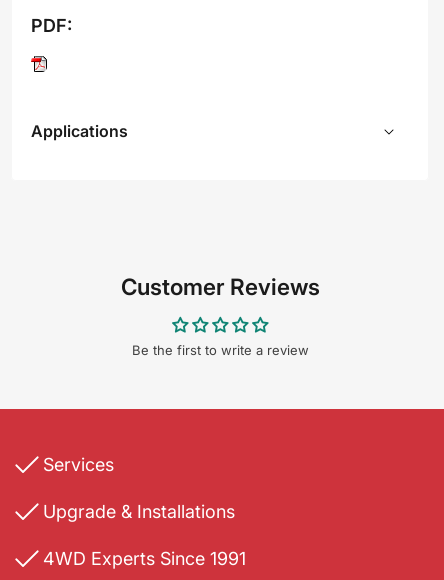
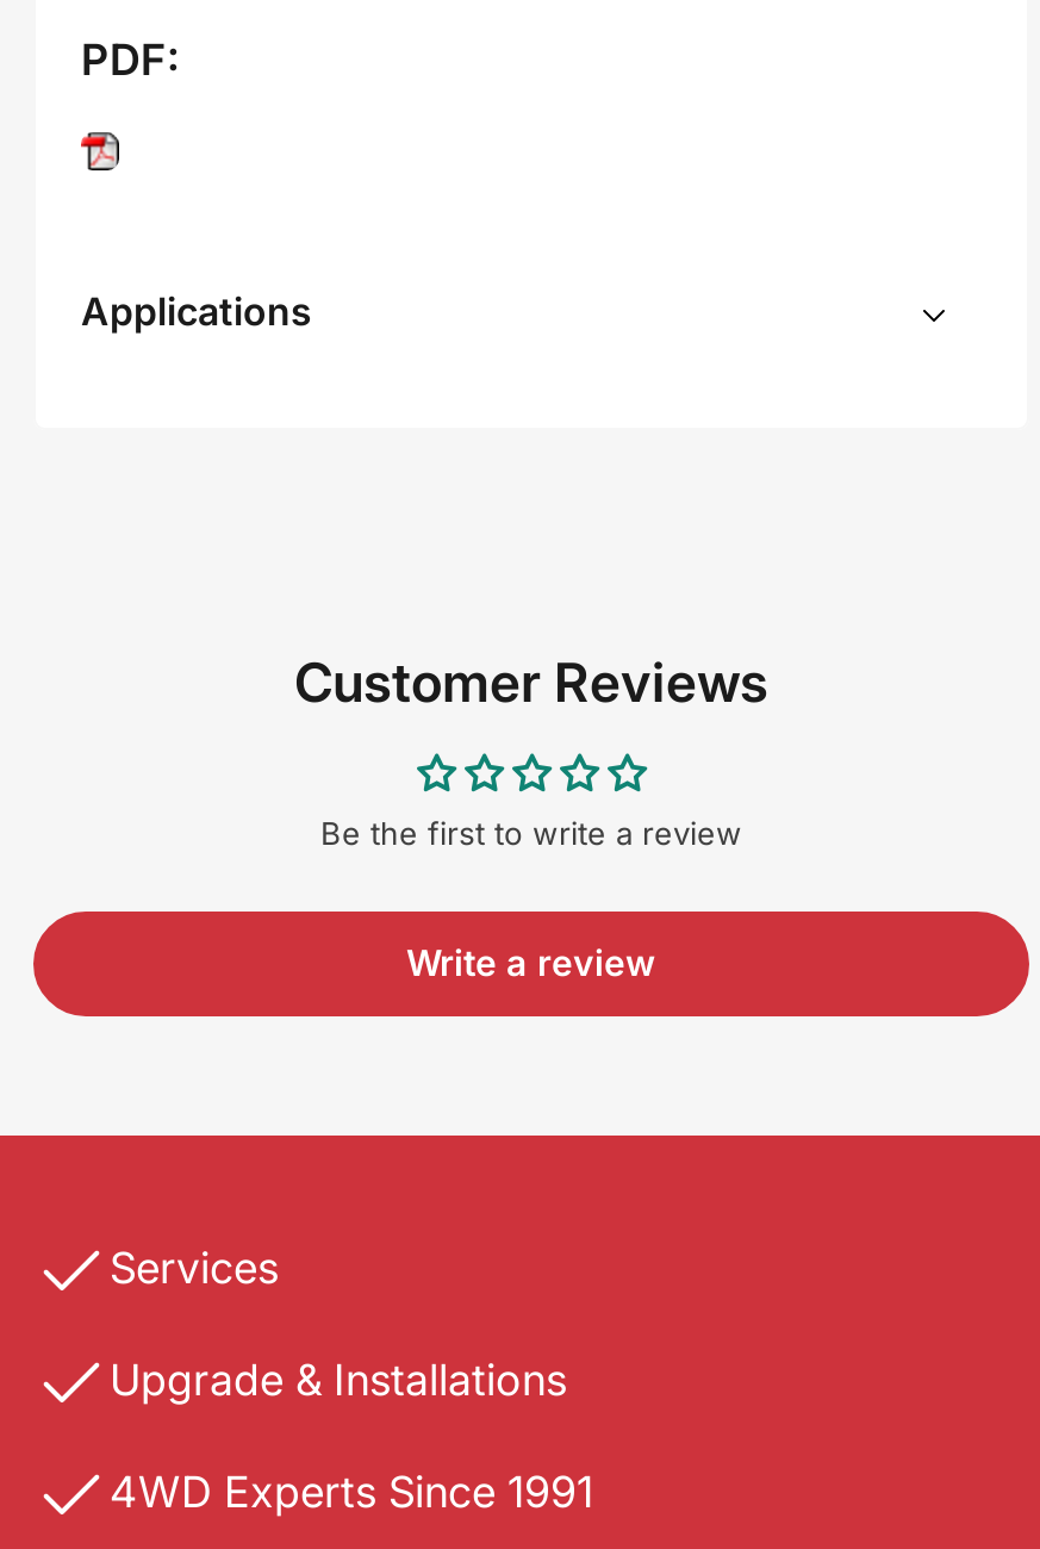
none -> [406,941,656,986] Write a review

